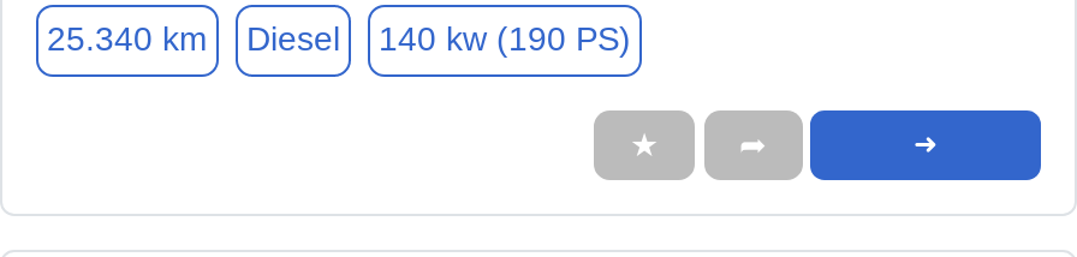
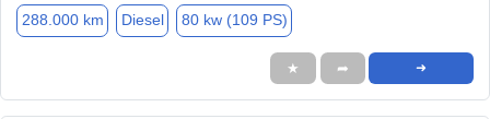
[47,20,208,59] 25.340 km -> [21,11,103,29] 288.000 km
[379,20,631,59] 140 kw (190 PS) -> [181,11,287,29] 80 kw (109 PS)

